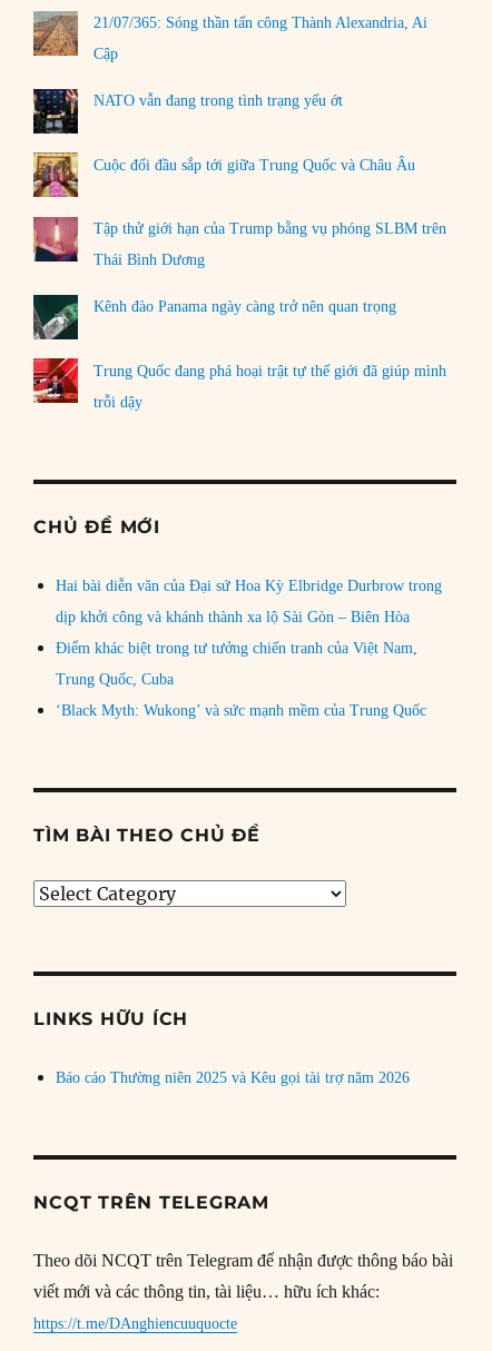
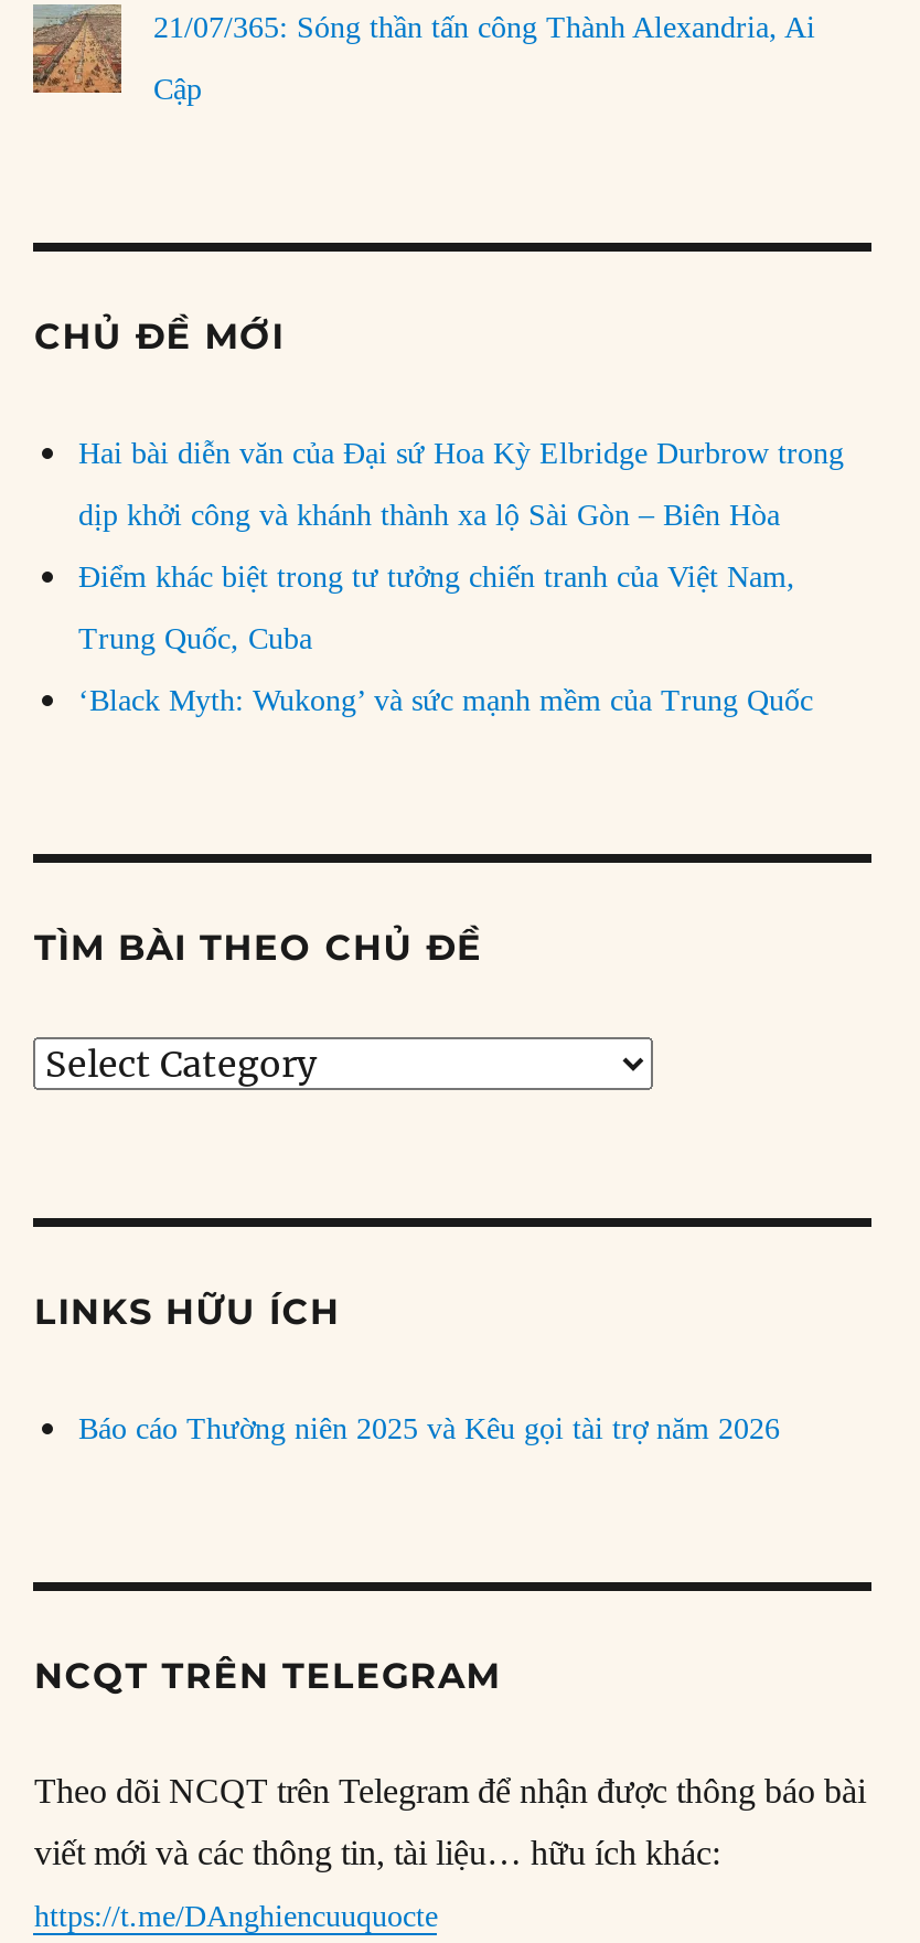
[32,88,343,135] [image] | NATO vẫn đang trong tình trạng yếu ớt -> none
[32,151,416,198] [image] | Cuộc đối đầu sắp tới giữa Trung Quốc và Châu Âu -> none
[32,216,447,315] [image] | Tập thử giới hạn của Trump bằng vụ phóng SLBM trên | Thái Bình Dương | Kênh đào Panama ngày càng trở nên quan trọng -> none
[32,294,447,410] [image] | Trung Quốc đang phá hoại trật tự thế giới đã giúp mình | trỗi dậy -> none
[32,357,78,404] [image] -> none

